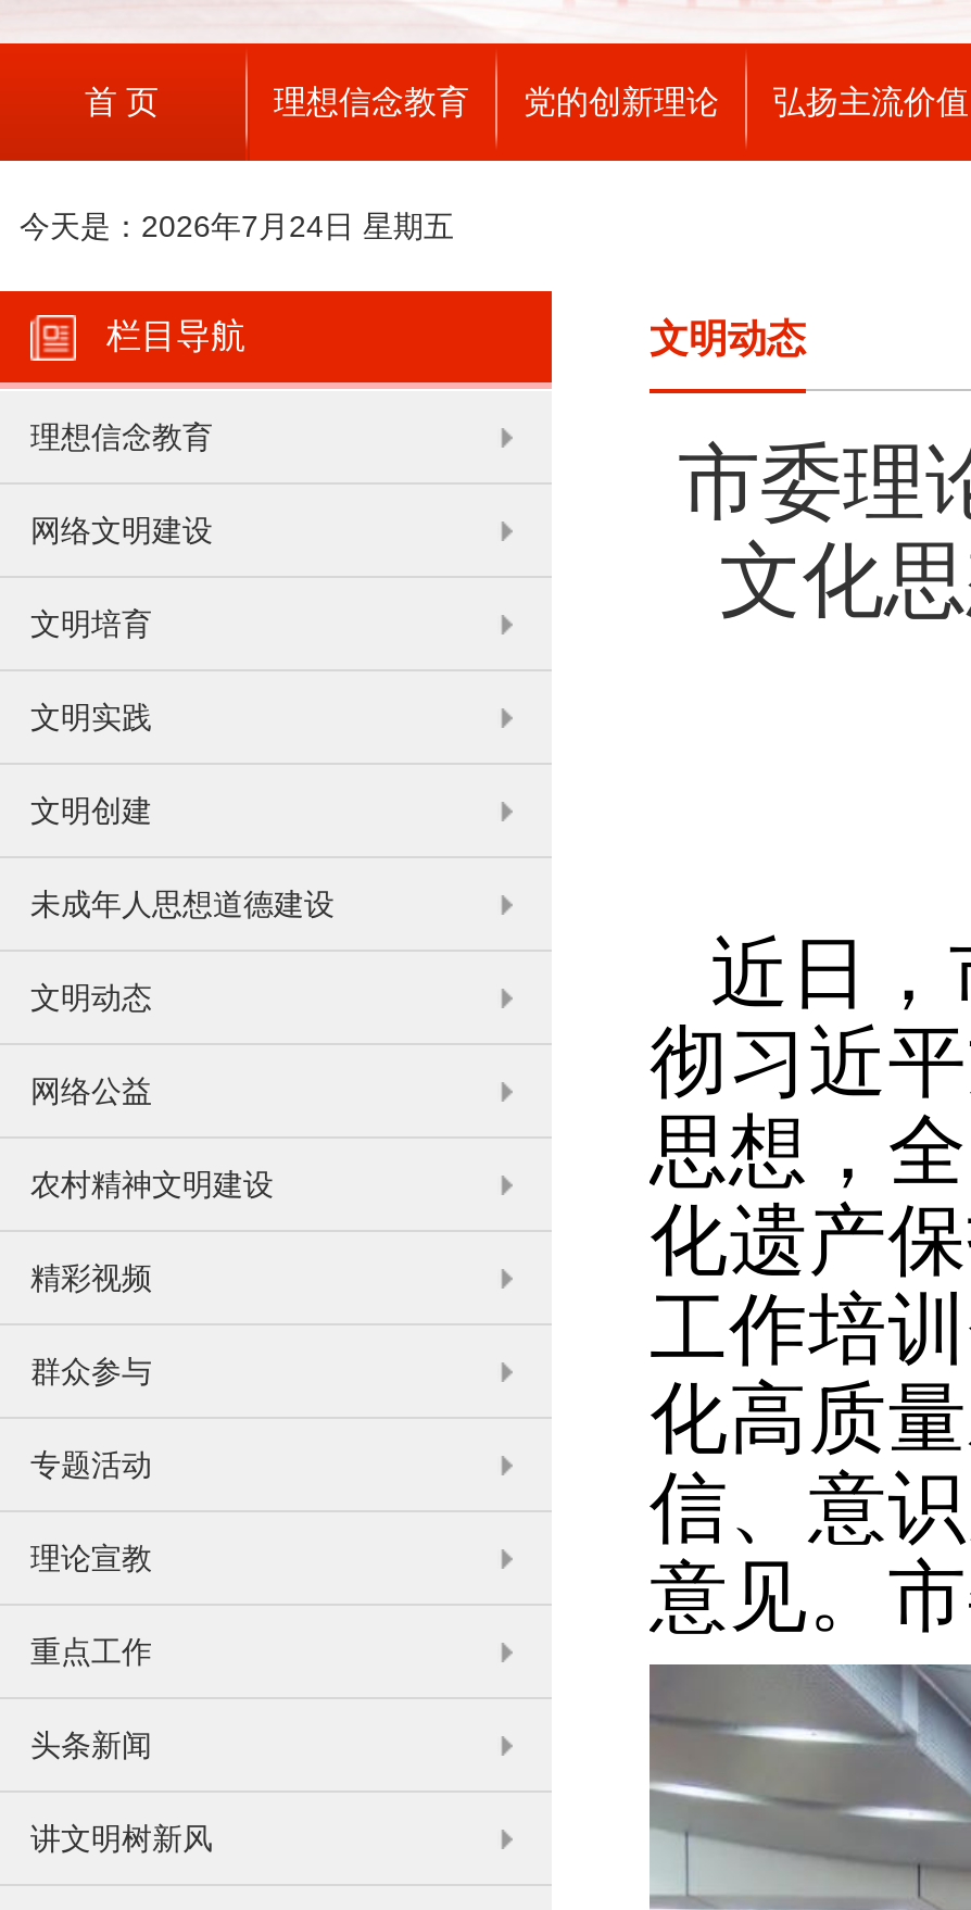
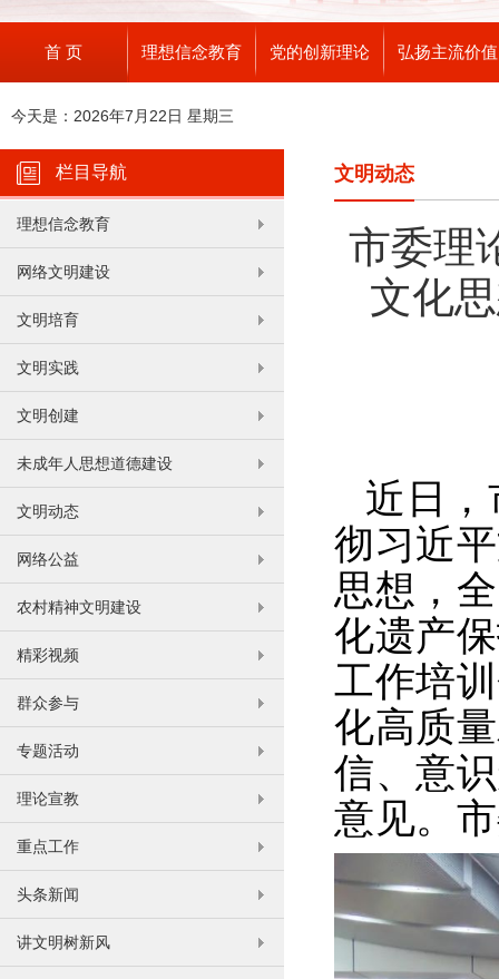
[20,209,454,243] 今天是：2026年7月24日 星期五 -> [11,107,234,125] 今天是：2026年7月22日 星期三

